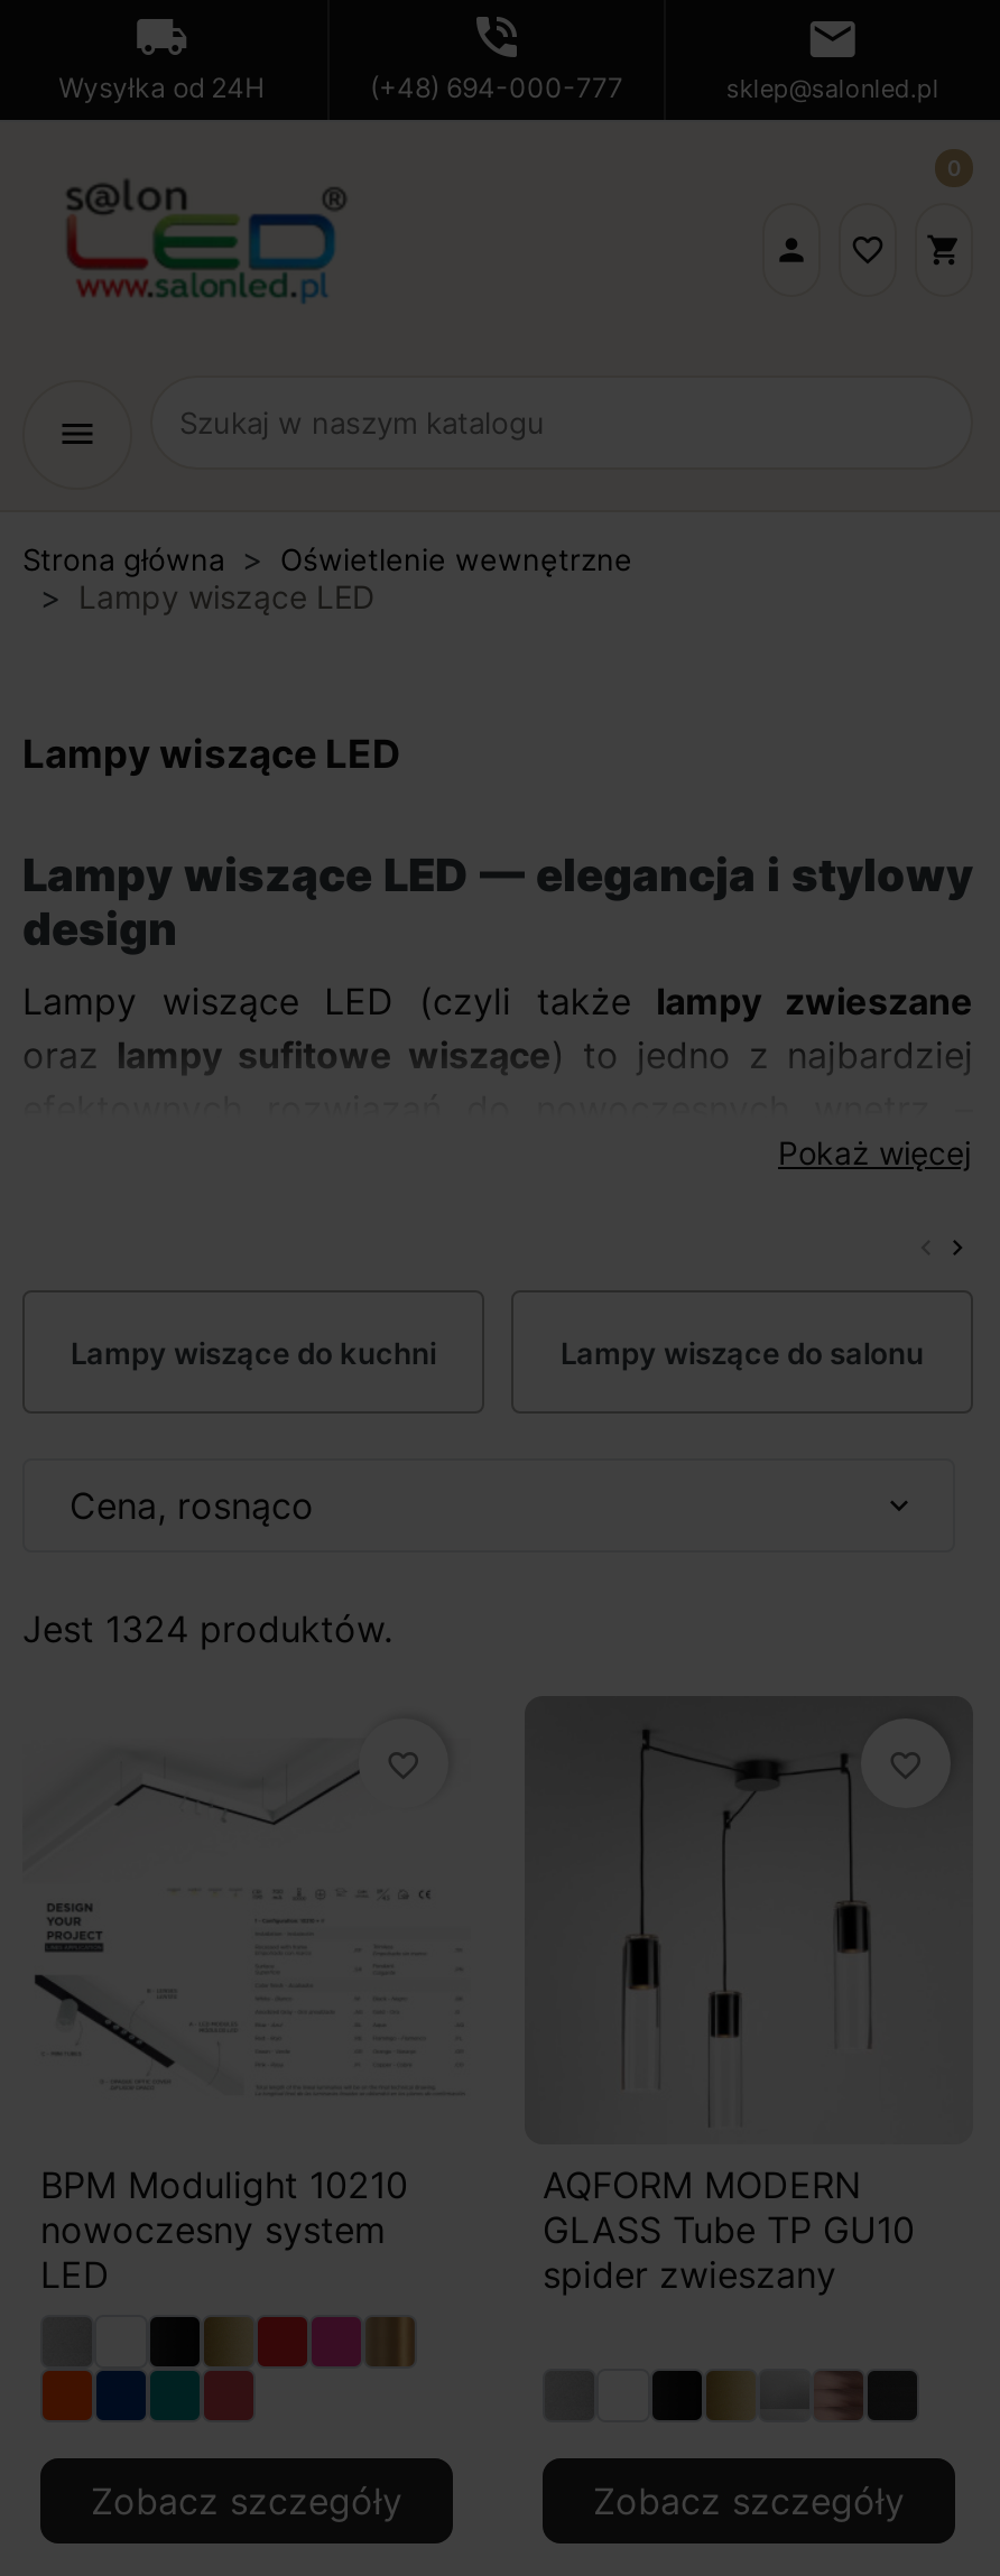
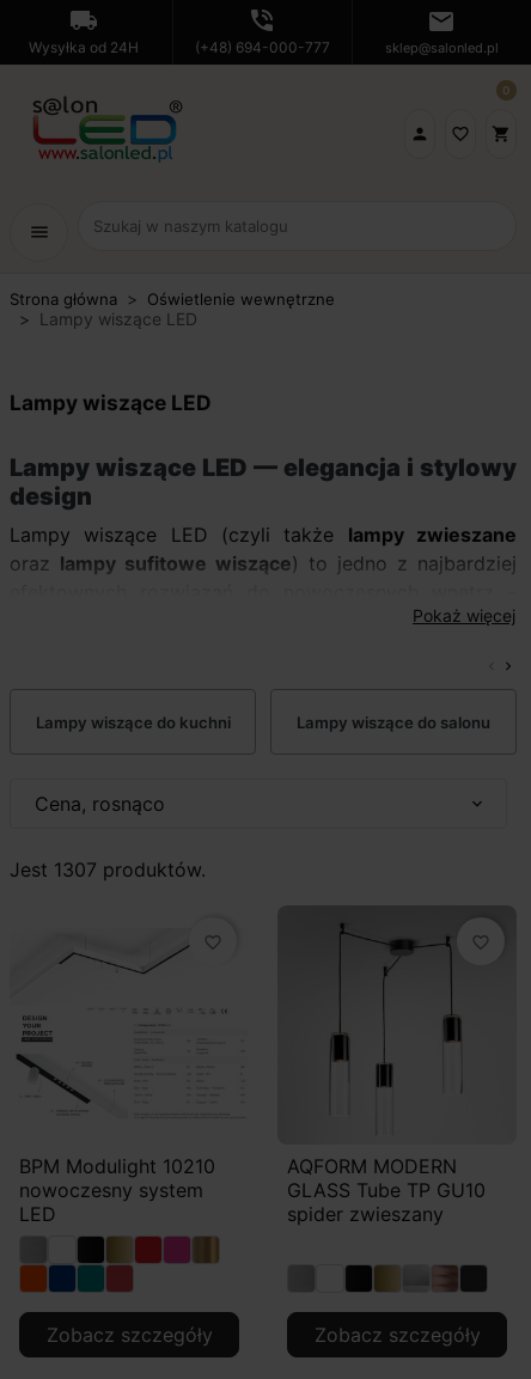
[22,1606,392,1651] Jest 1324 produktów. -> [10,858,206,881] Jest 1307 produktów.

